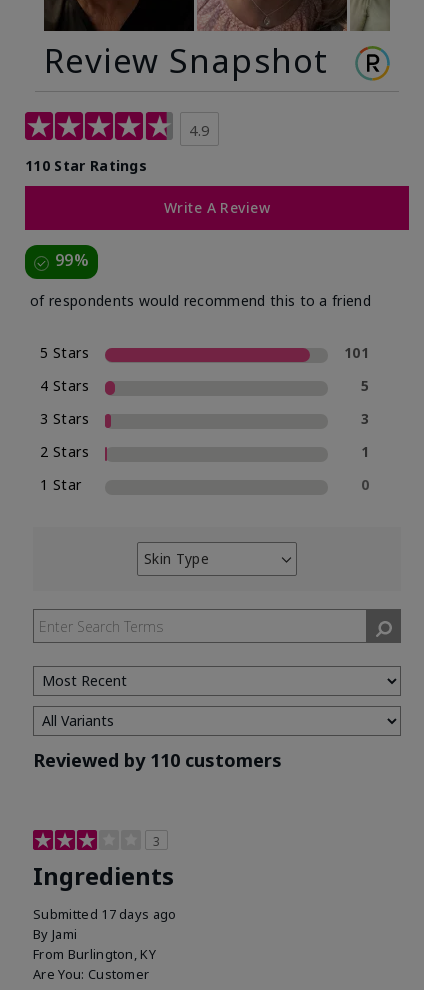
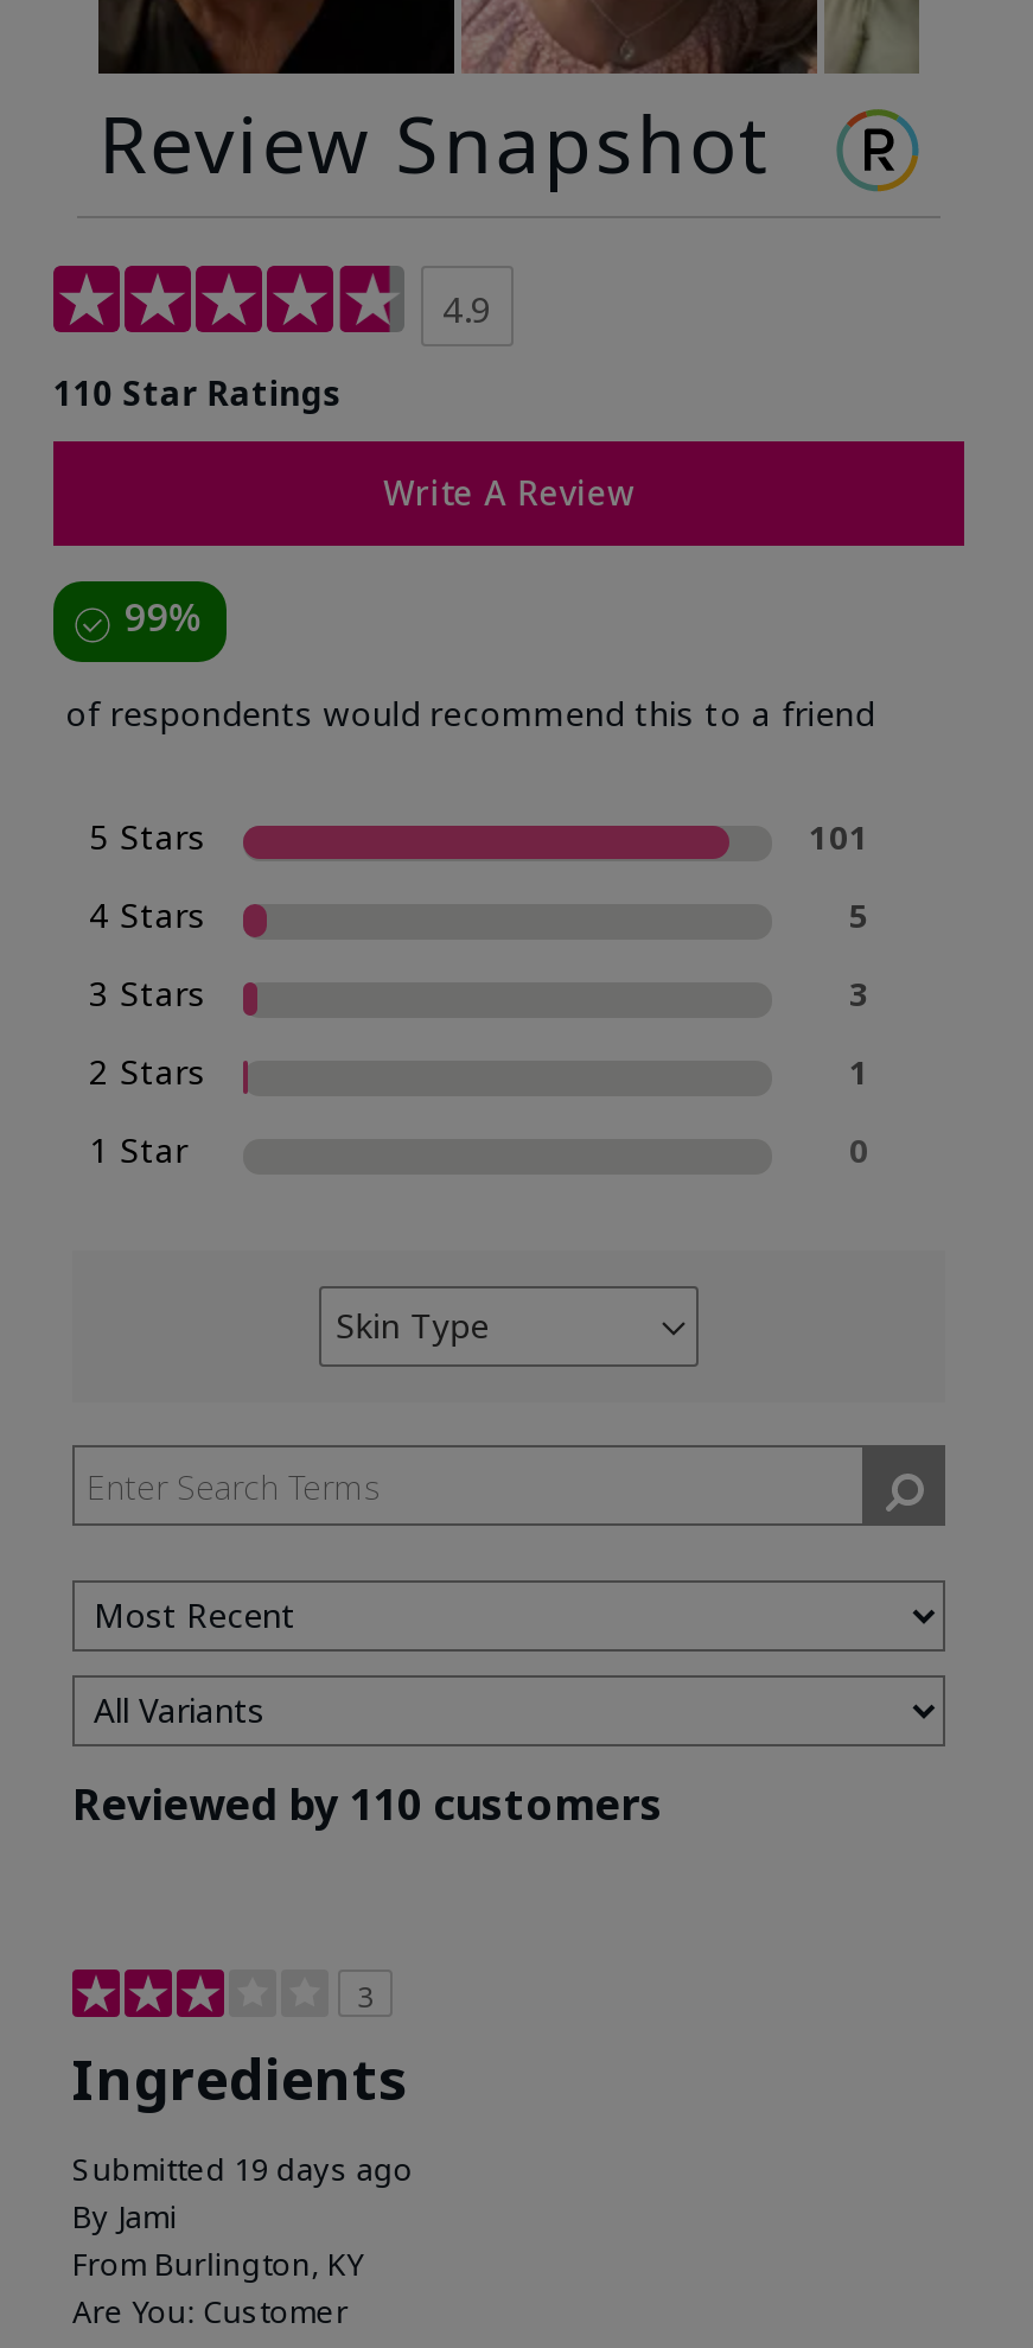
[33,905,177,923] Submitted 17 days ago -> [72,2148,413,2190] Submitted 19 days ago

